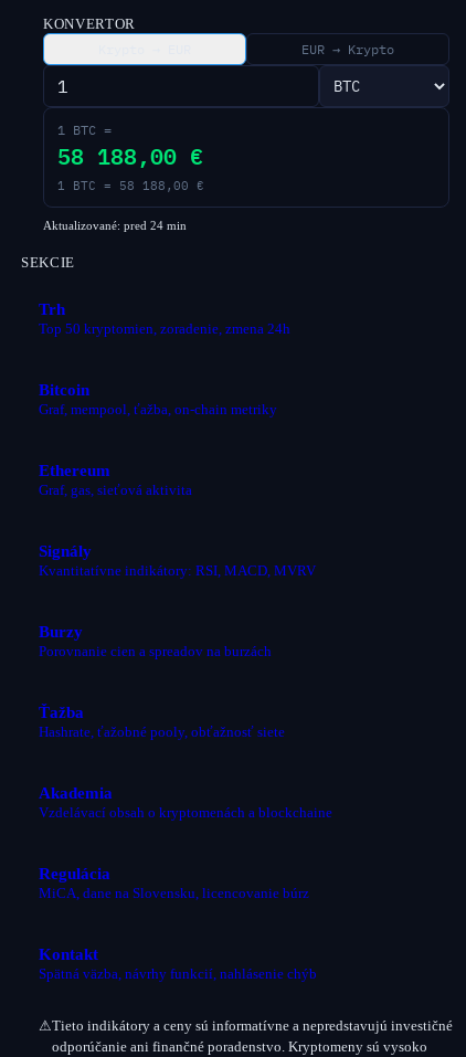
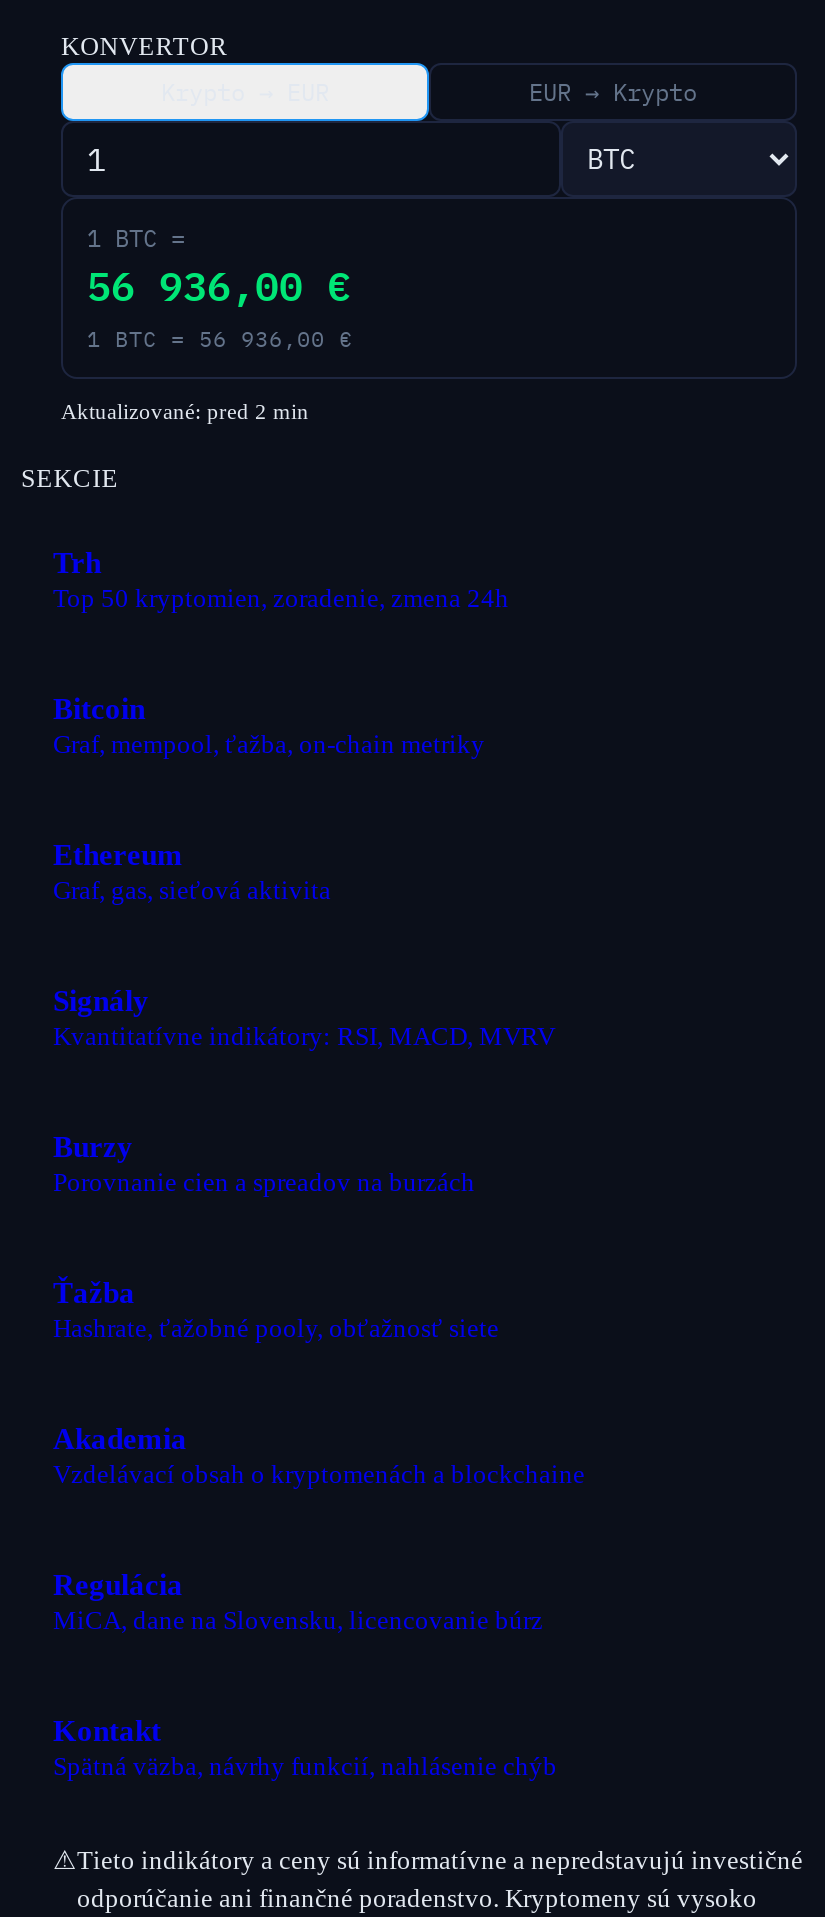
[57,138,203,173] 58 188,00 € -> [87,253,351,317] 56 936,00 €
[57,178,204,193] 1 BTC = 58 188,00 € -> [87,325,353,353] 1 BTC = 56 936,00 €
[43,219,187,232] Aktualizované: pred 24 min -> [61,399,309,423] Aktualizované: pred 2 min

